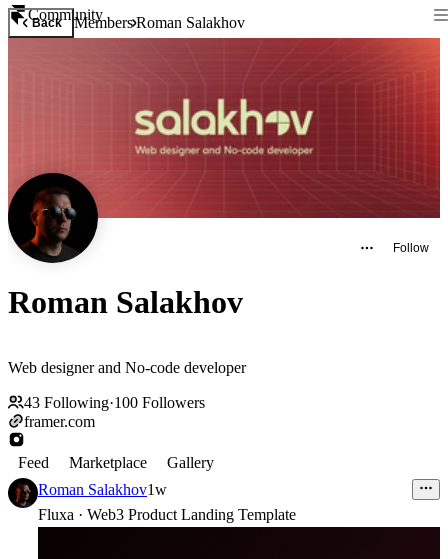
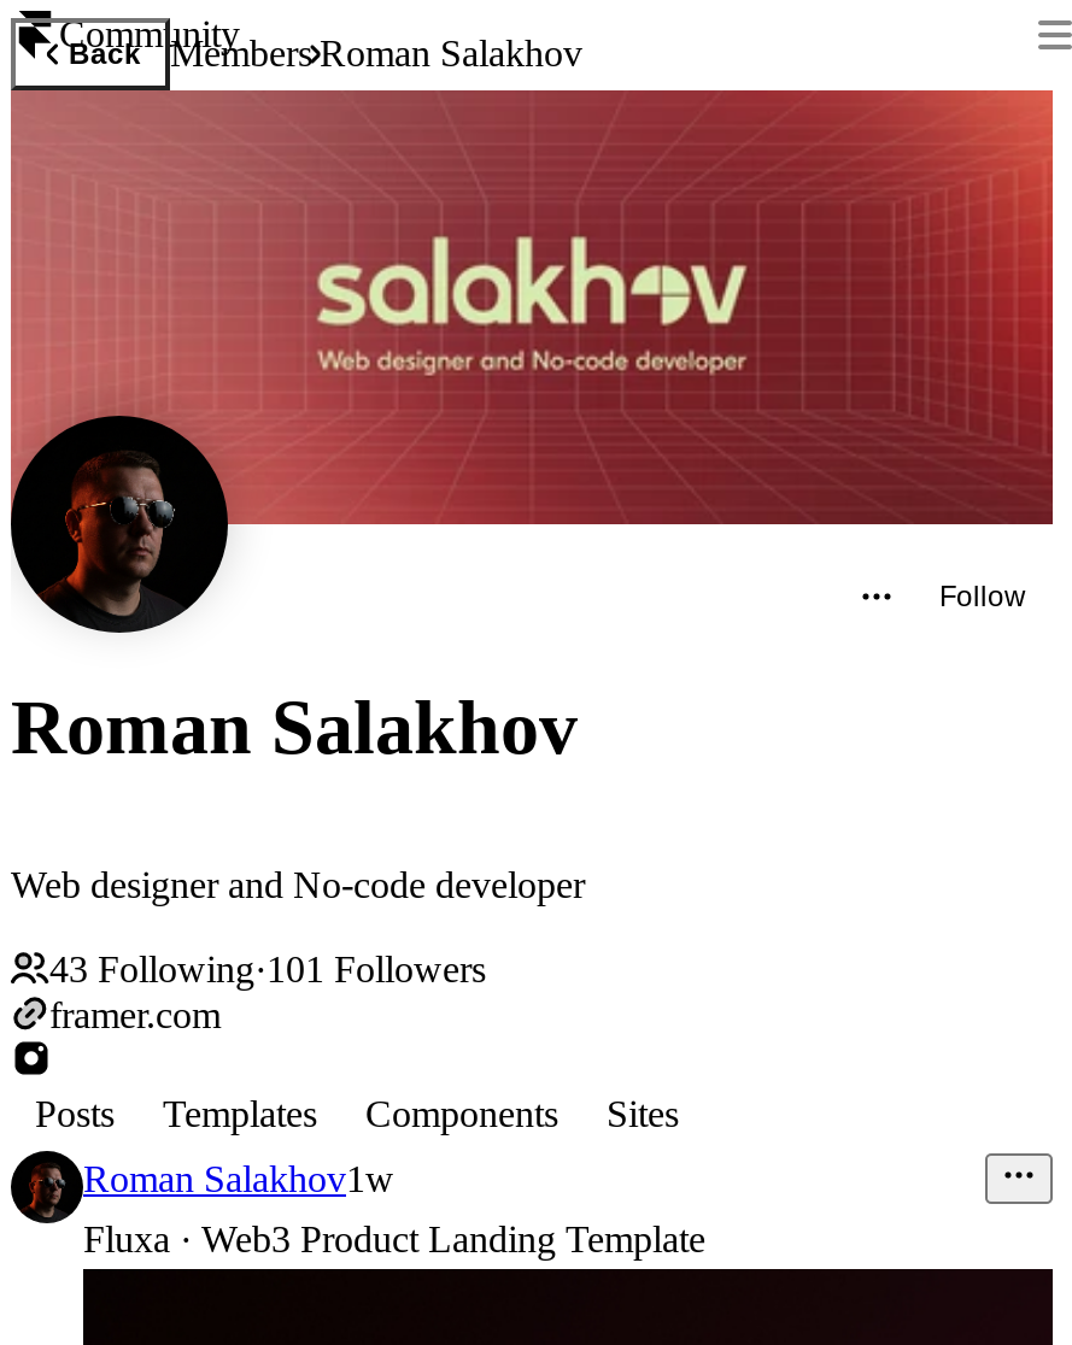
[24,394,205,411] 43 Following · 100 Followers -> [49,948,486,989] 43 Following · 101 Followers
[18,454,214,471] Feed | Marketplace | Gallery -> [35,1094,679,1135] Posts | Templates | Components | Sites

